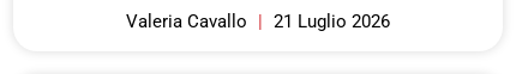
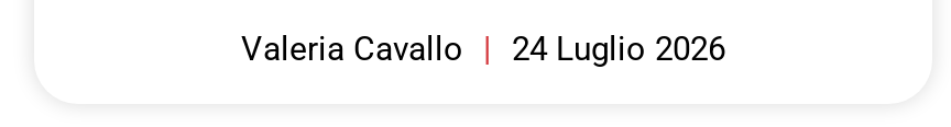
[126,11,390,33] Valeria Cavallo 21 Luglio 2026 -> [241,29,725,69] Valeria Cavallo 24 Luglio 2026

